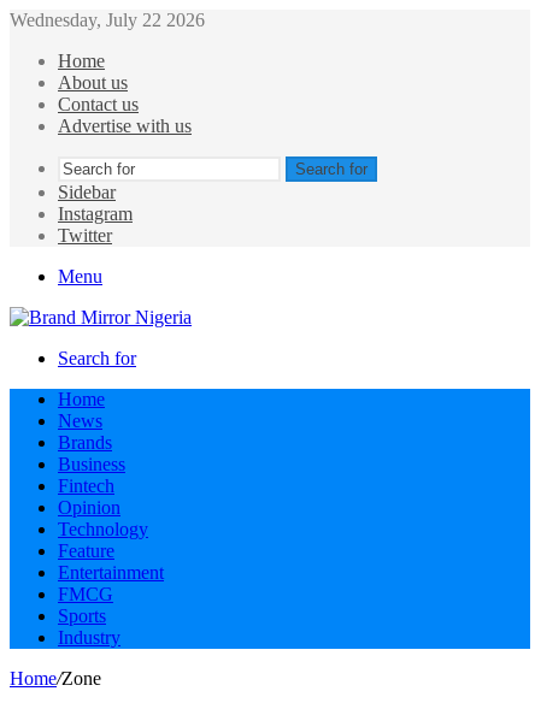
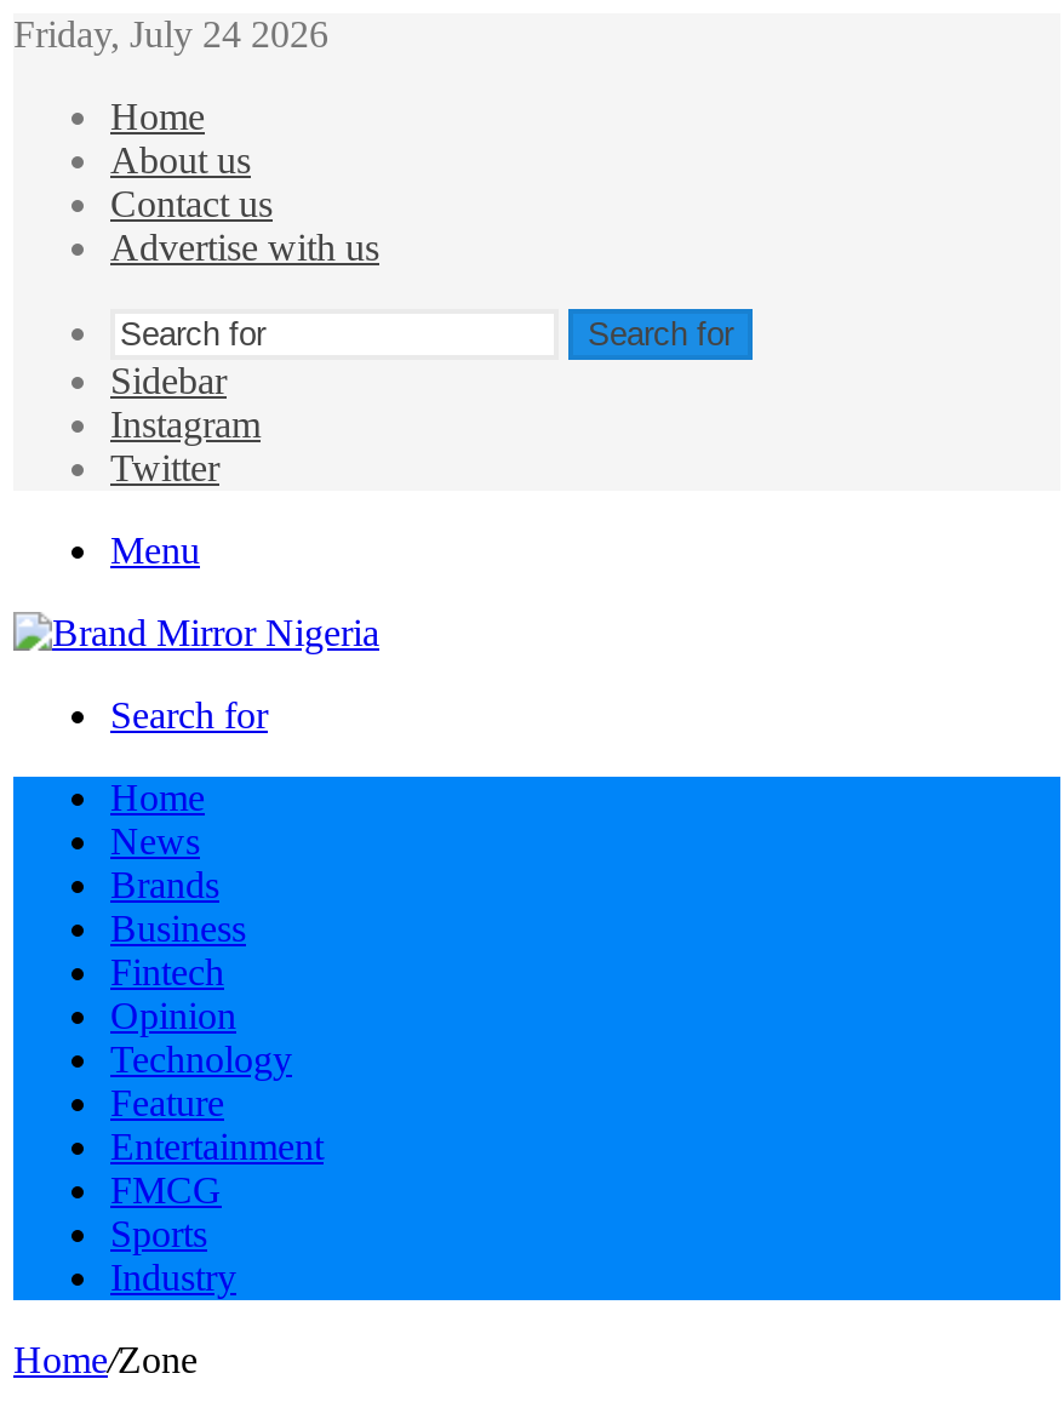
[10,10,205,30] Wednesday, July 22 2026 -> [13,13,328,55] Friday, July 24 2026

